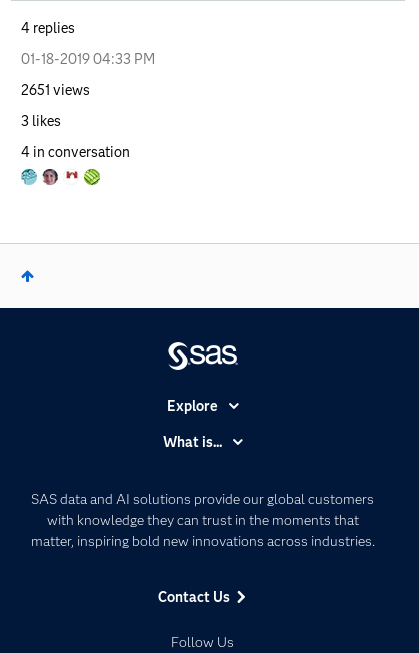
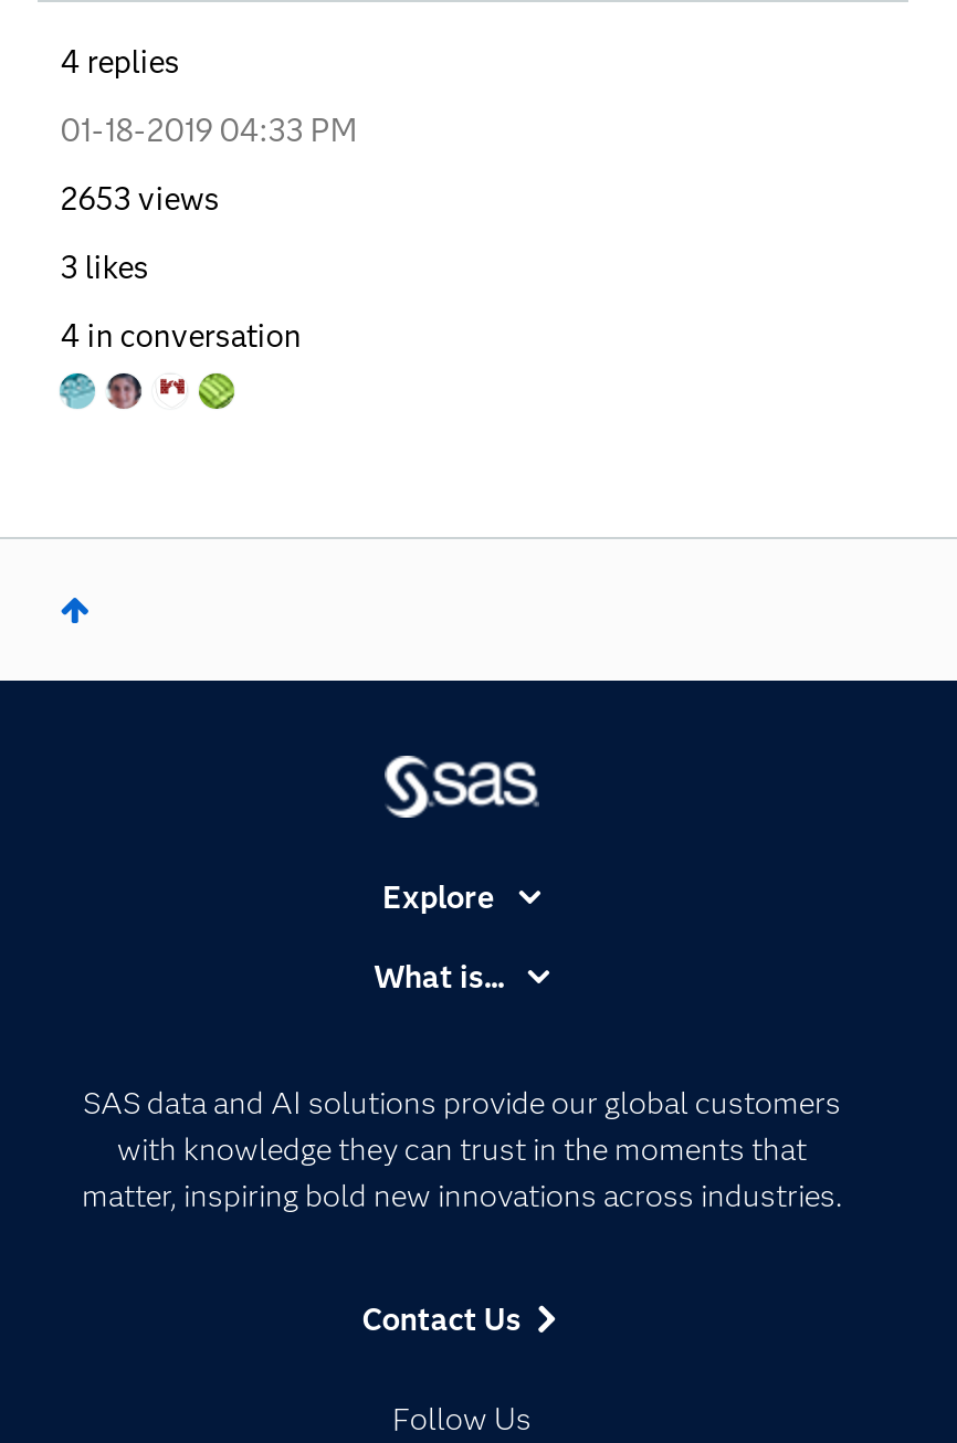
[21,81,90,99] 2651 views -> [61,178,220,218] 2653 views

